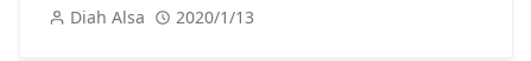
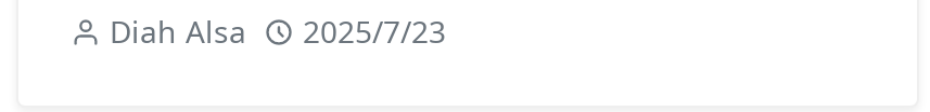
[70,6,254,28] Diah Alsa 2020/1/13 -> [110,11,446,52] Diah Alsa 2025/7/23

